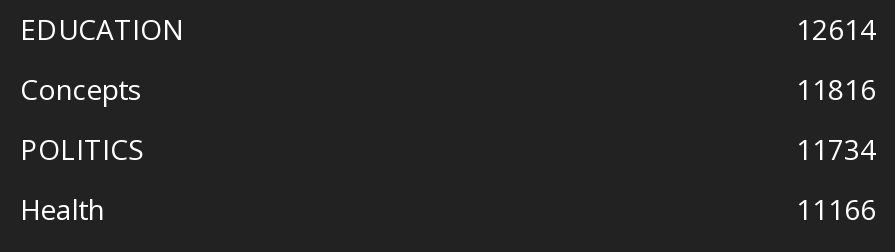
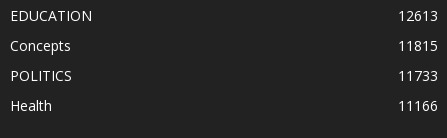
[796,10,876,48] 12614 -> [398,6,438,25] 12613
[796,70,876,108] 11816 -> [398,36,438,55] 11815
[796,130,876,168] 11734 -> [398,66,438,85] 11733

